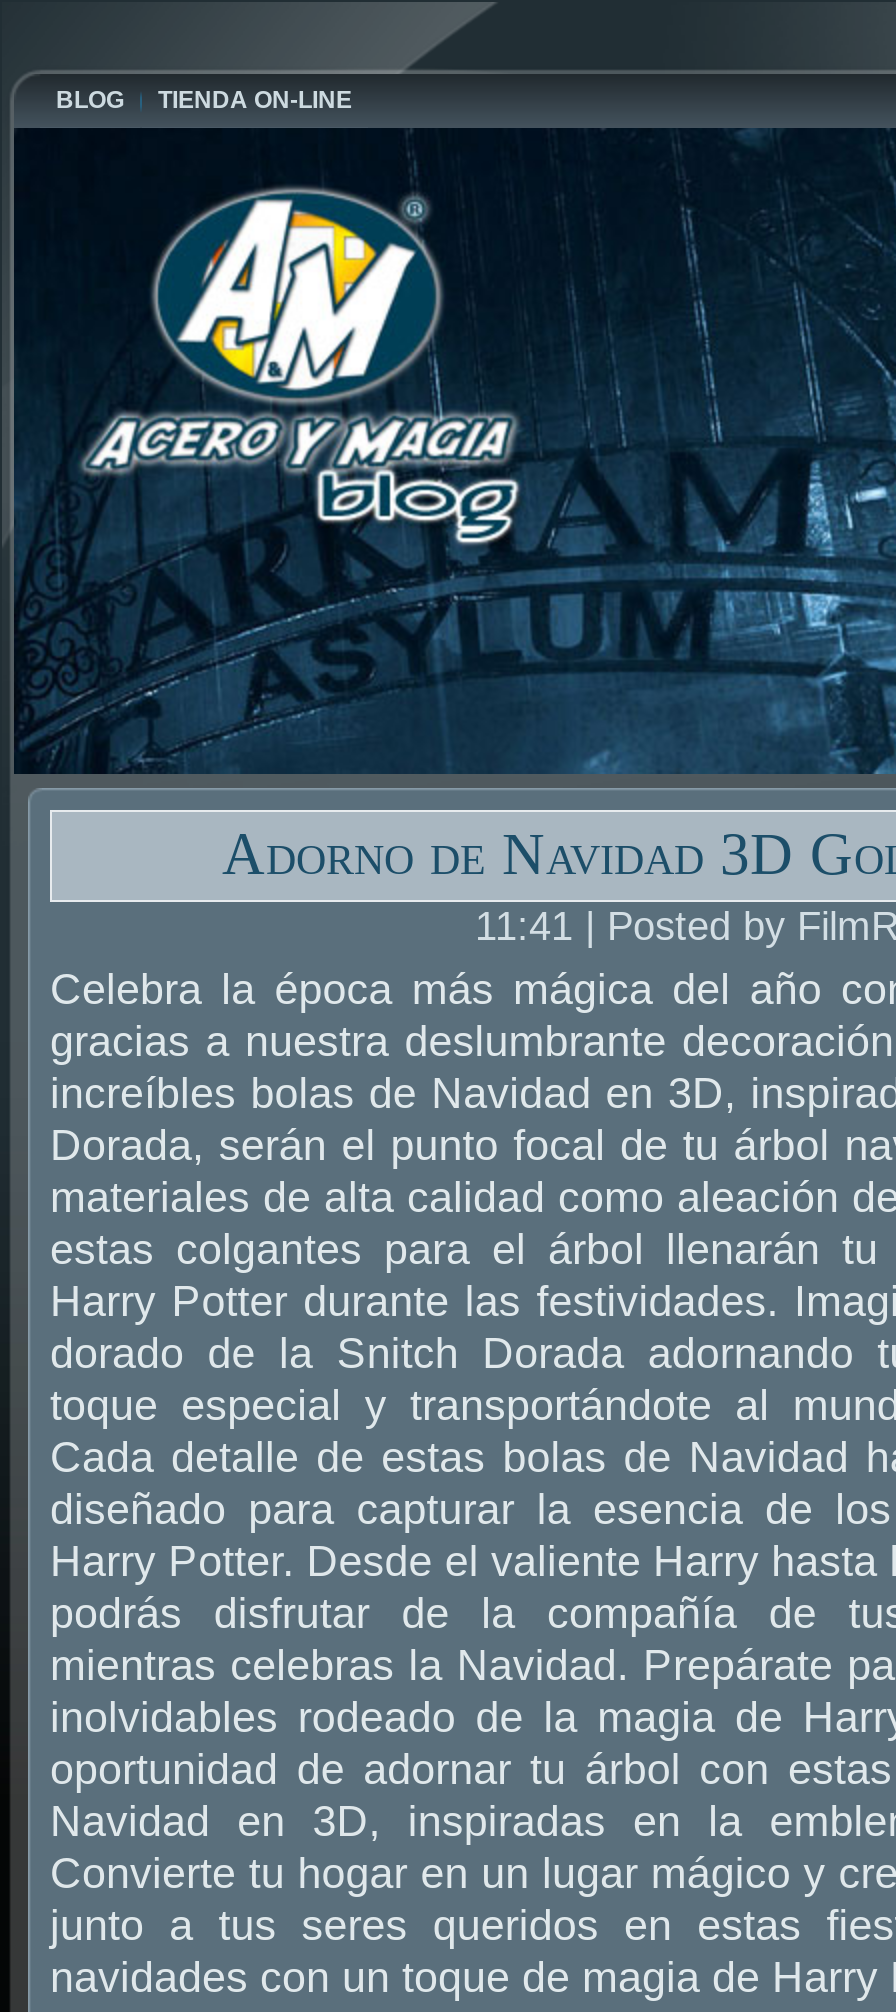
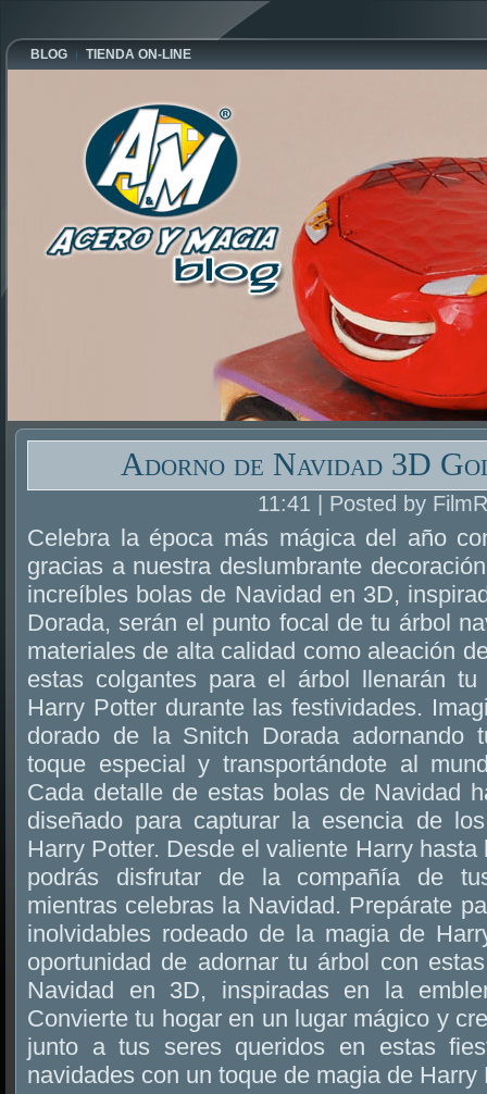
[14,128,890,776] [image] -> [7,69,484,422] [image]

